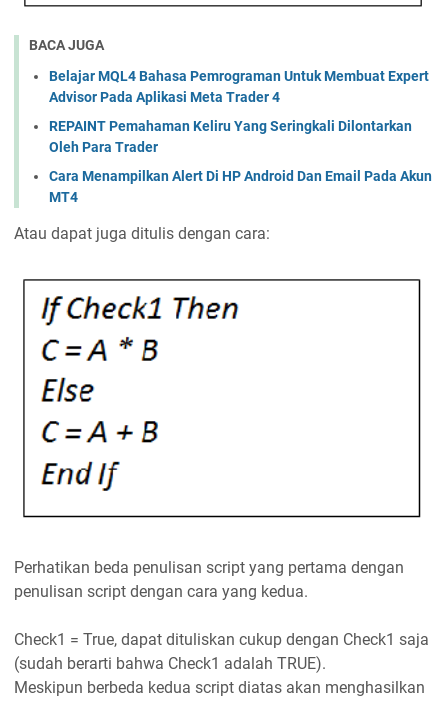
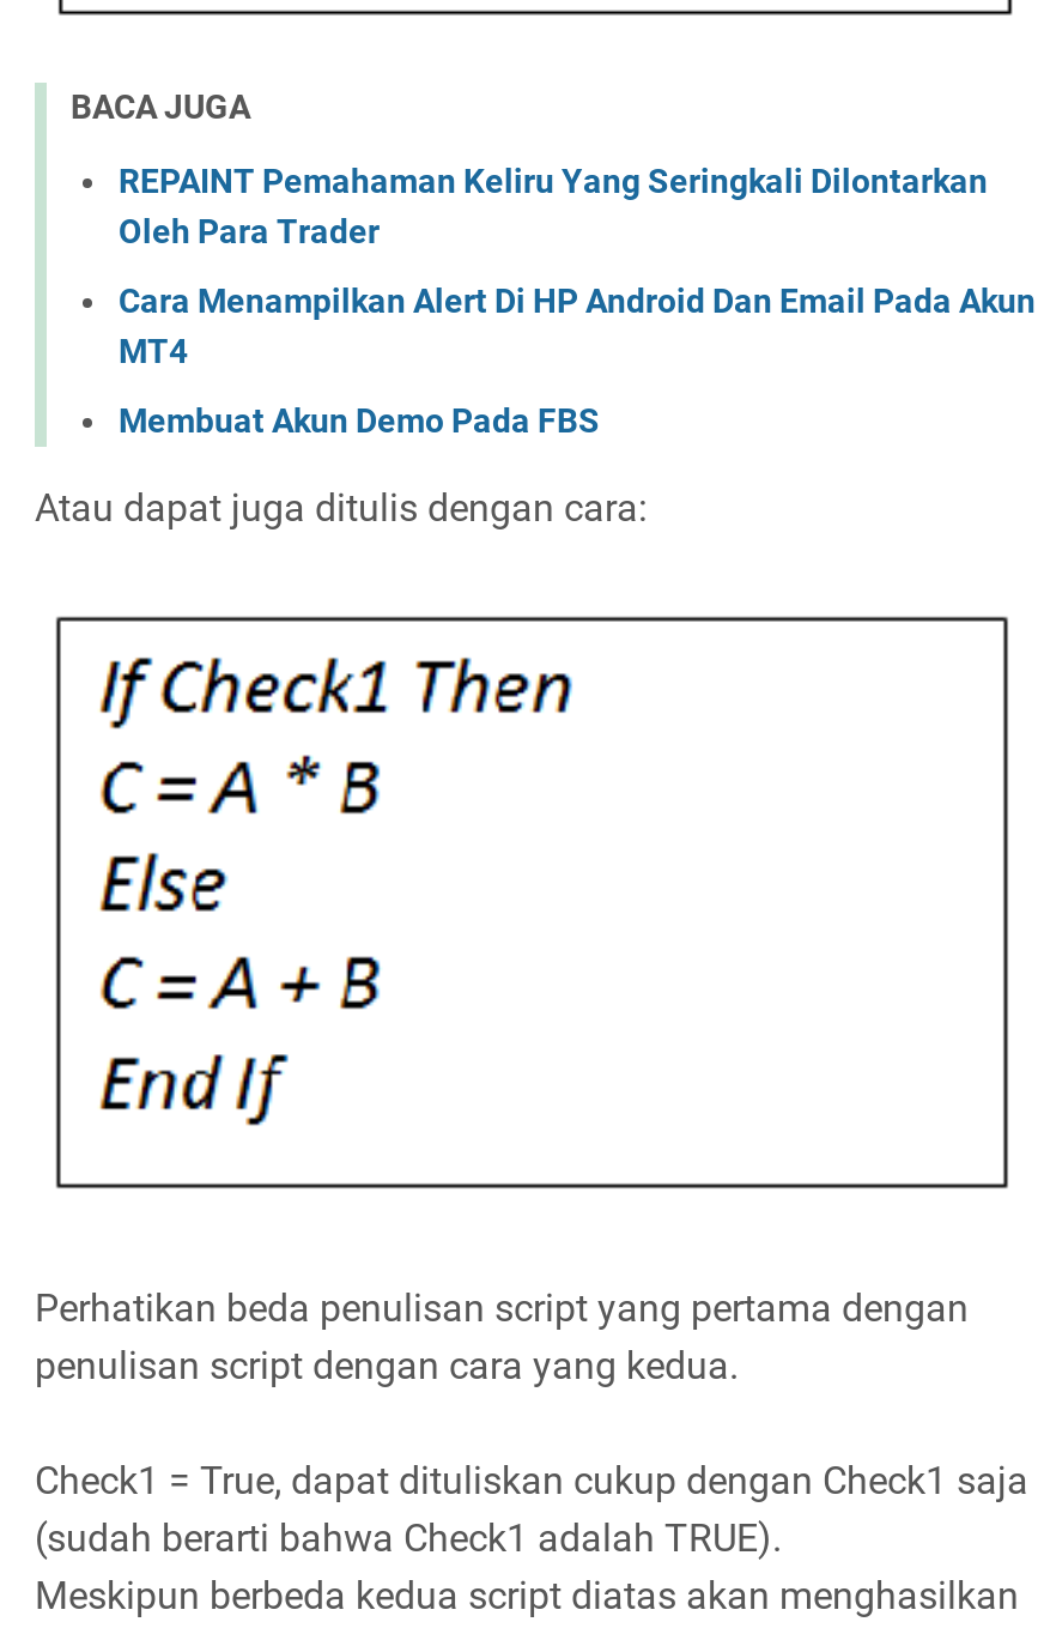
[49,68,429,105] Belajar MQL4 Bahasa Pemrograman Untuk Membuat Expert | Advisor Pada Aplikasi Meta Trader 4 -> none
moved [49,118,432,205] -> [119,161,1036,369]: REPAINT Pemahaman Keliru Yang Seringkali Dilontarkan | Oleh Para Trader | Cara Menampilkan Alert Di HP Android Dan Email Pada Akun | MT4
none -> [119,400,600,439] Membuat Akun Demo Pada FBS

